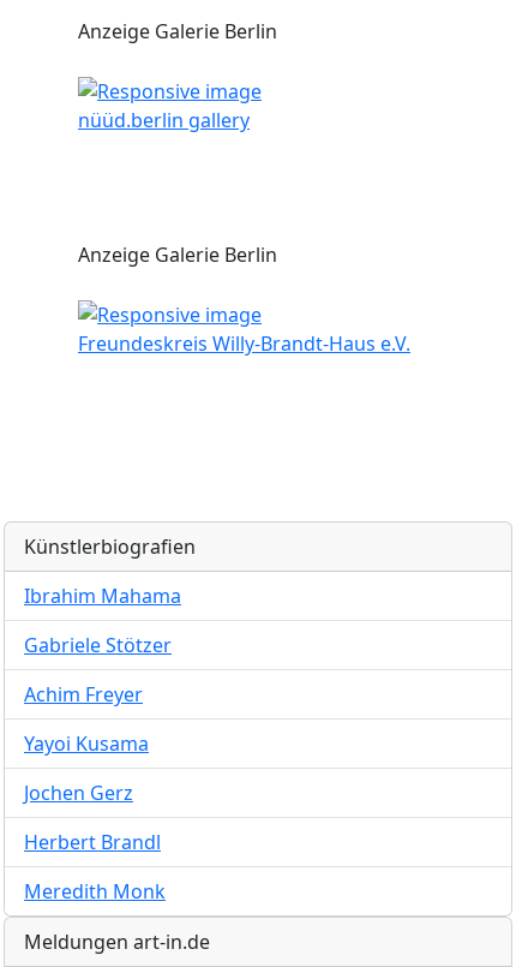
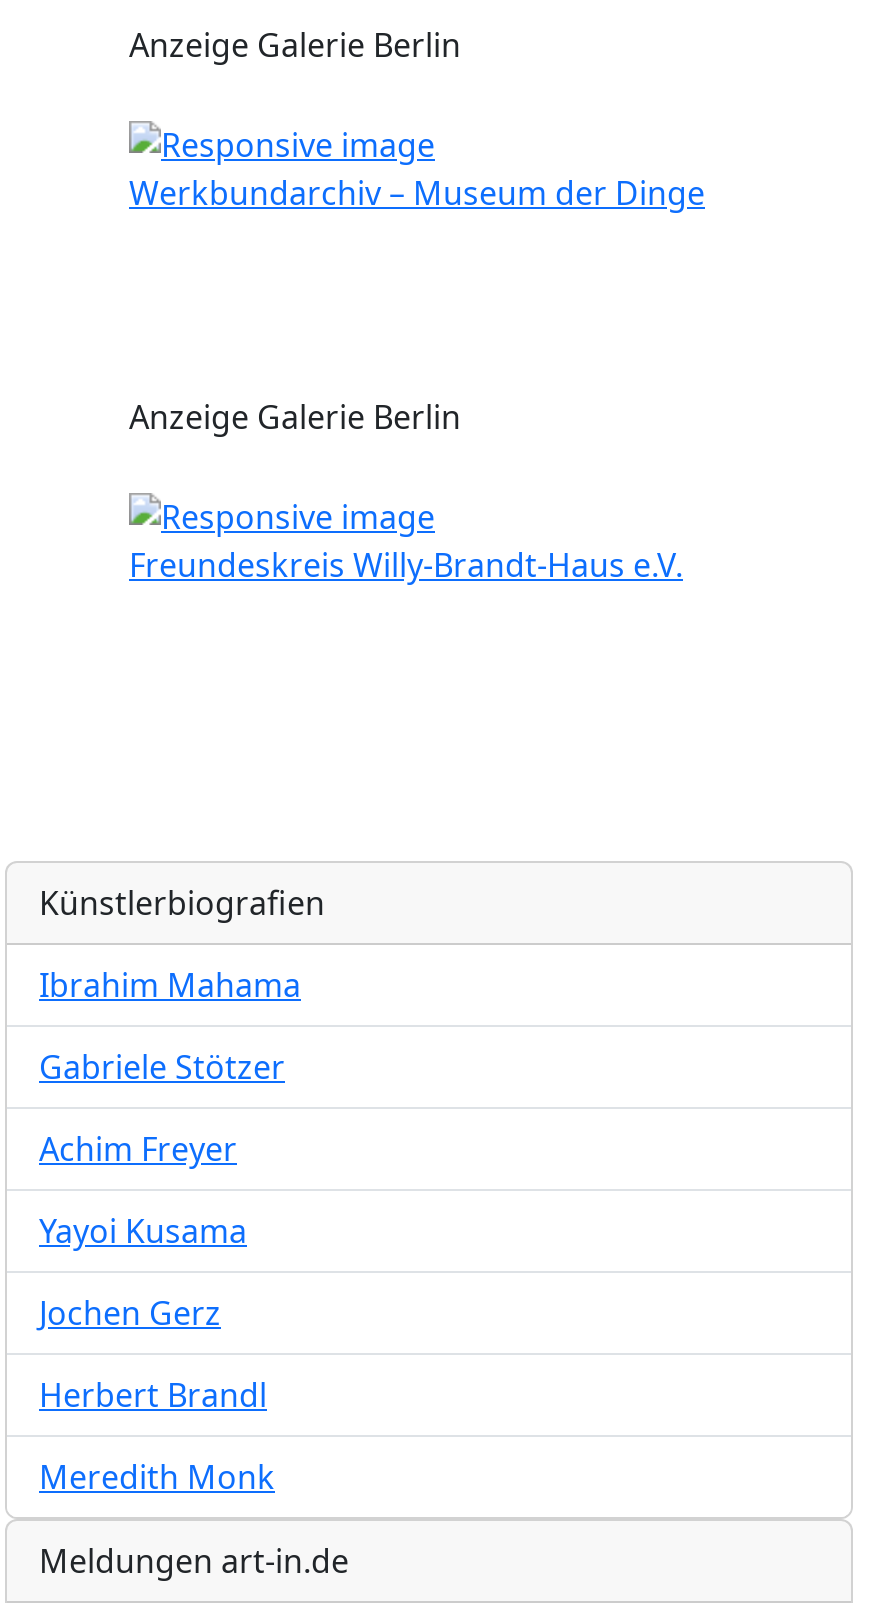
[78,107,250,133] nüüd.berlin gallery -> [129,171,705,215] Werkbundarchiv – Museum der Dinge

